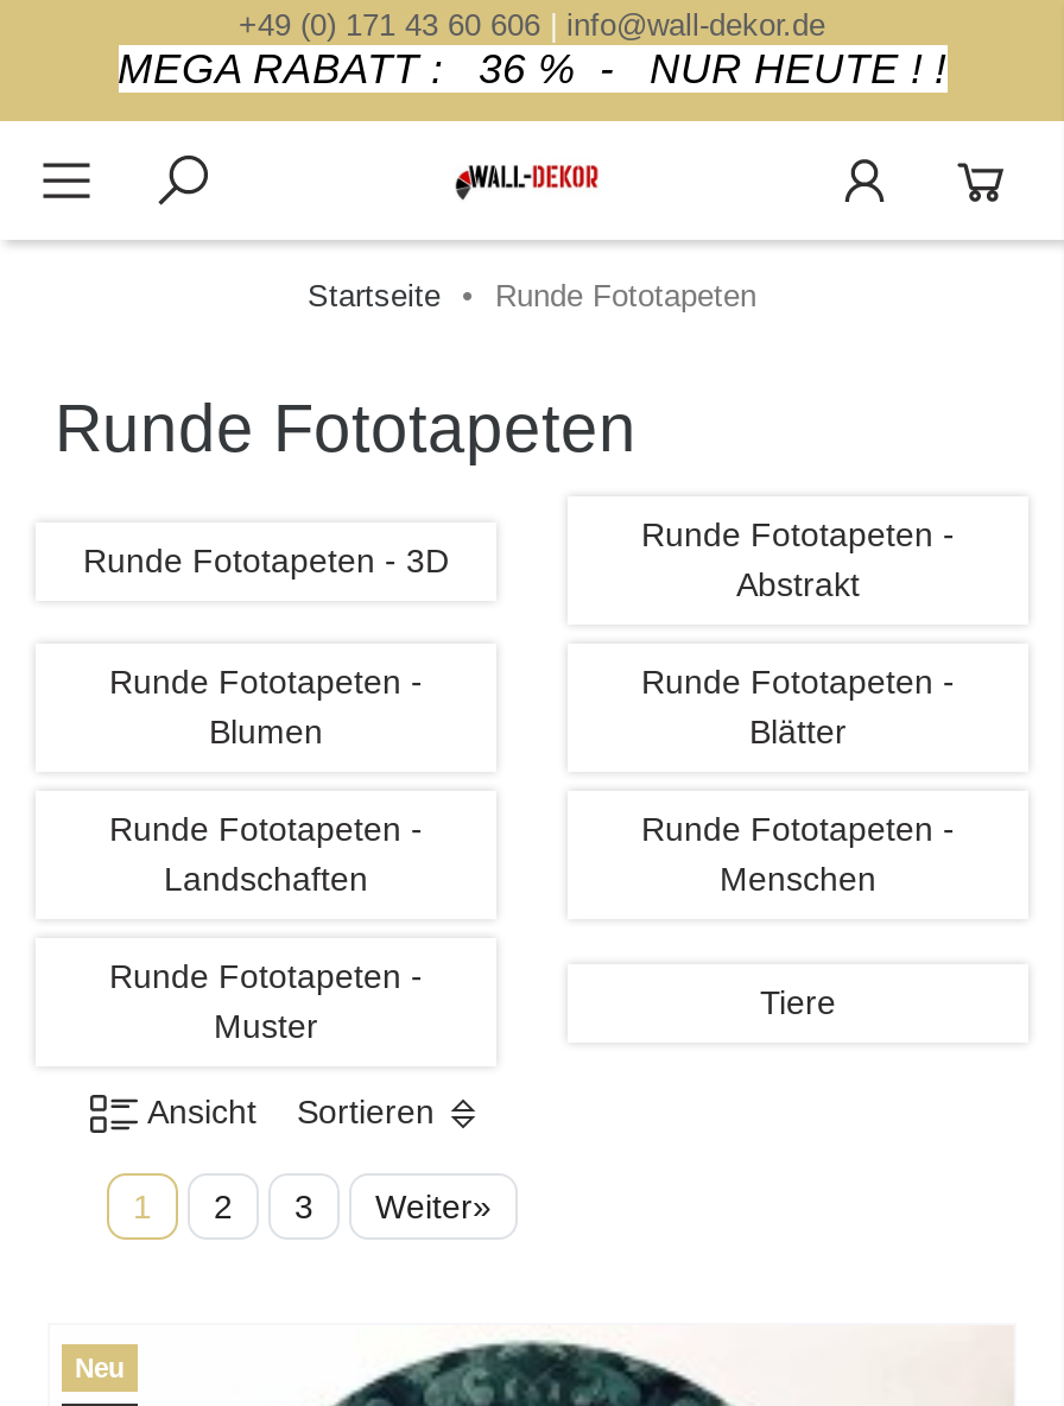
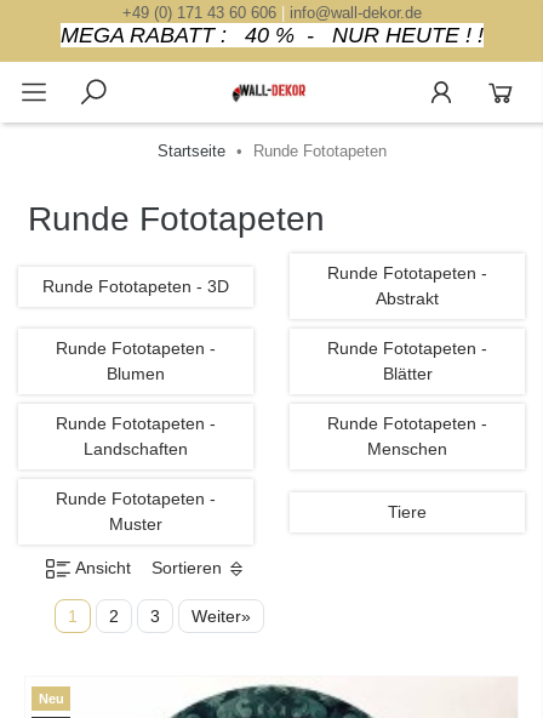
[118,45,946,93] MEGA RABATT : 36 % - NUR HEUTE ! ! -> [60,23,483,47] MEGA RABATT : 40 % - NUR HEUTE ! !

